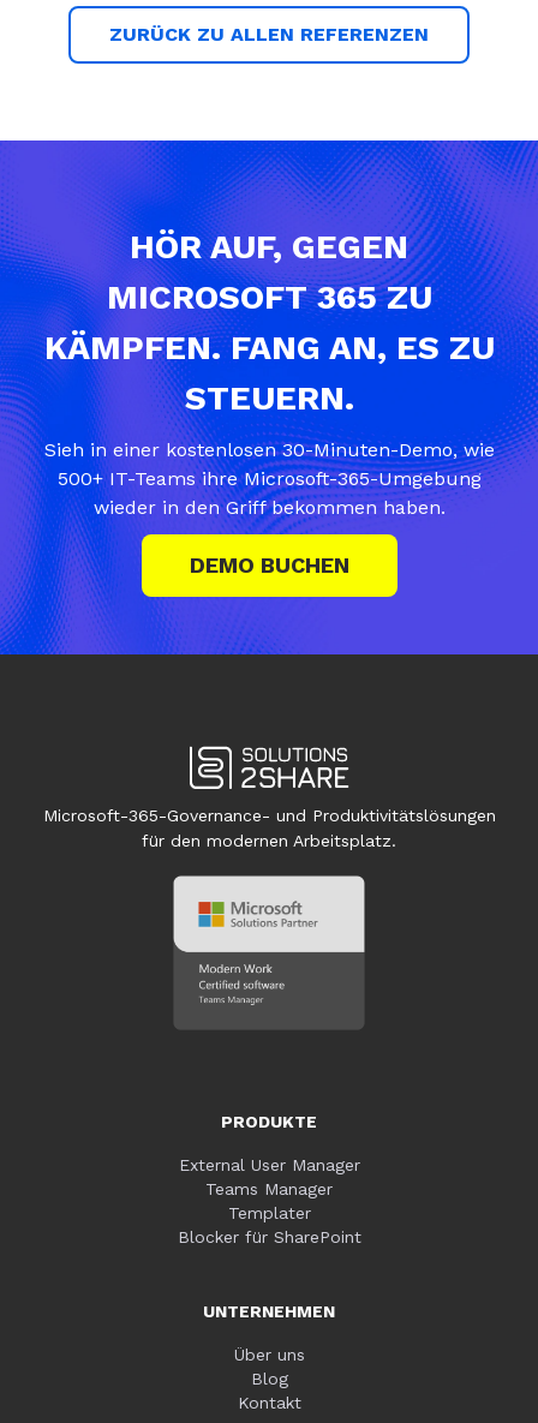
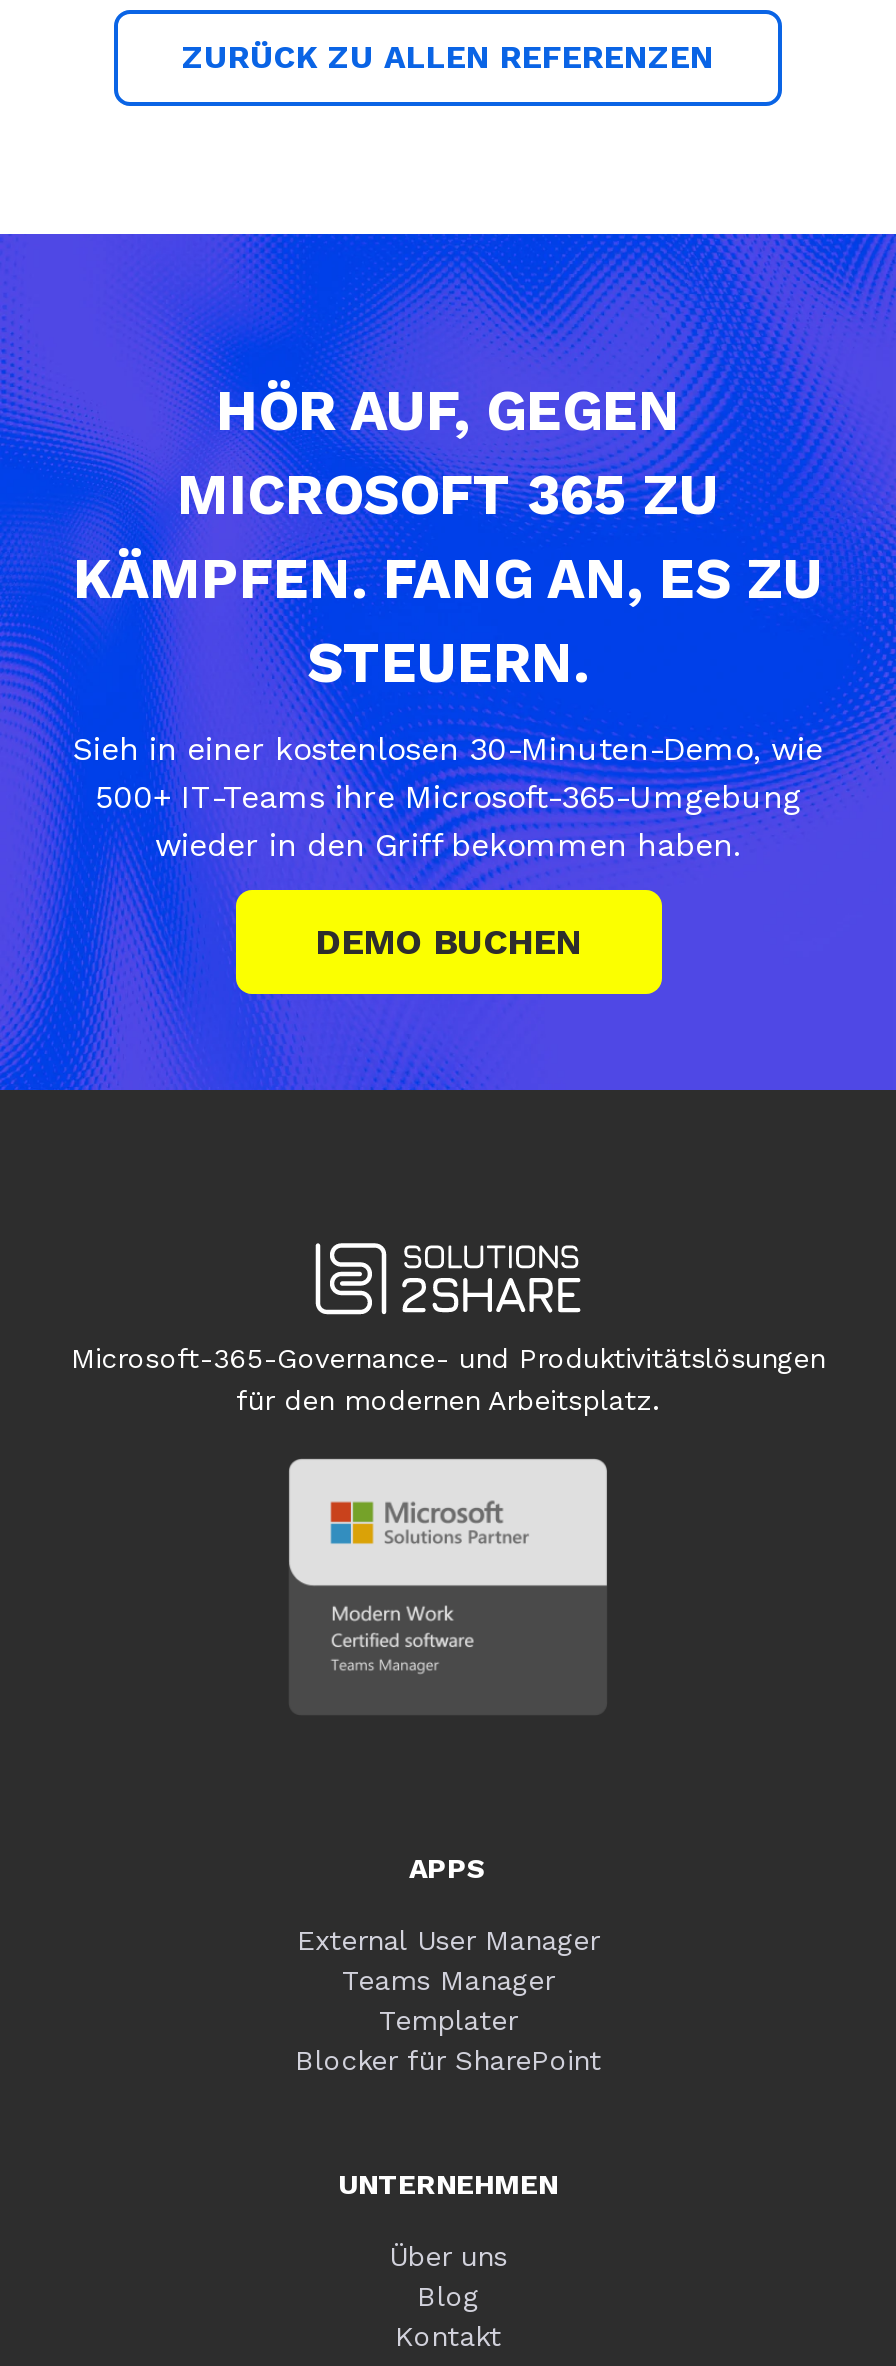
[221,1113,317,1132] PRODUKTE -> [409,1853,487,1885] APPS

